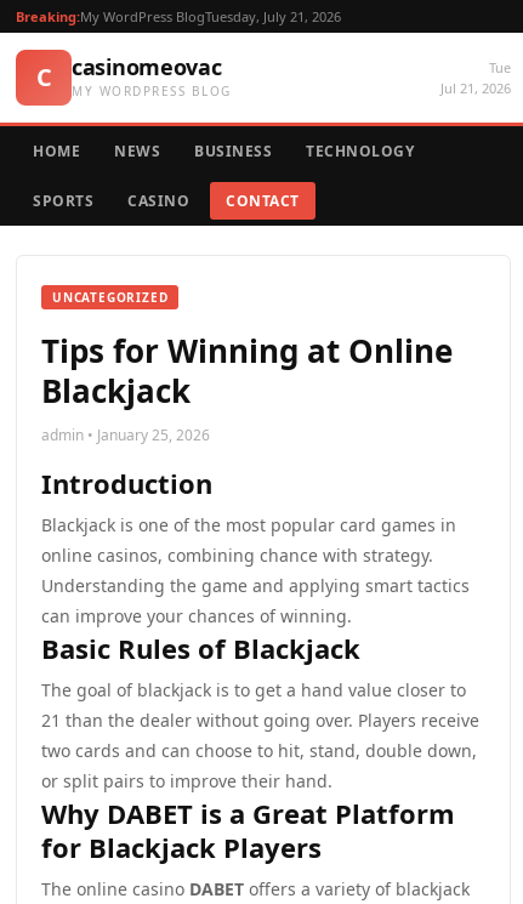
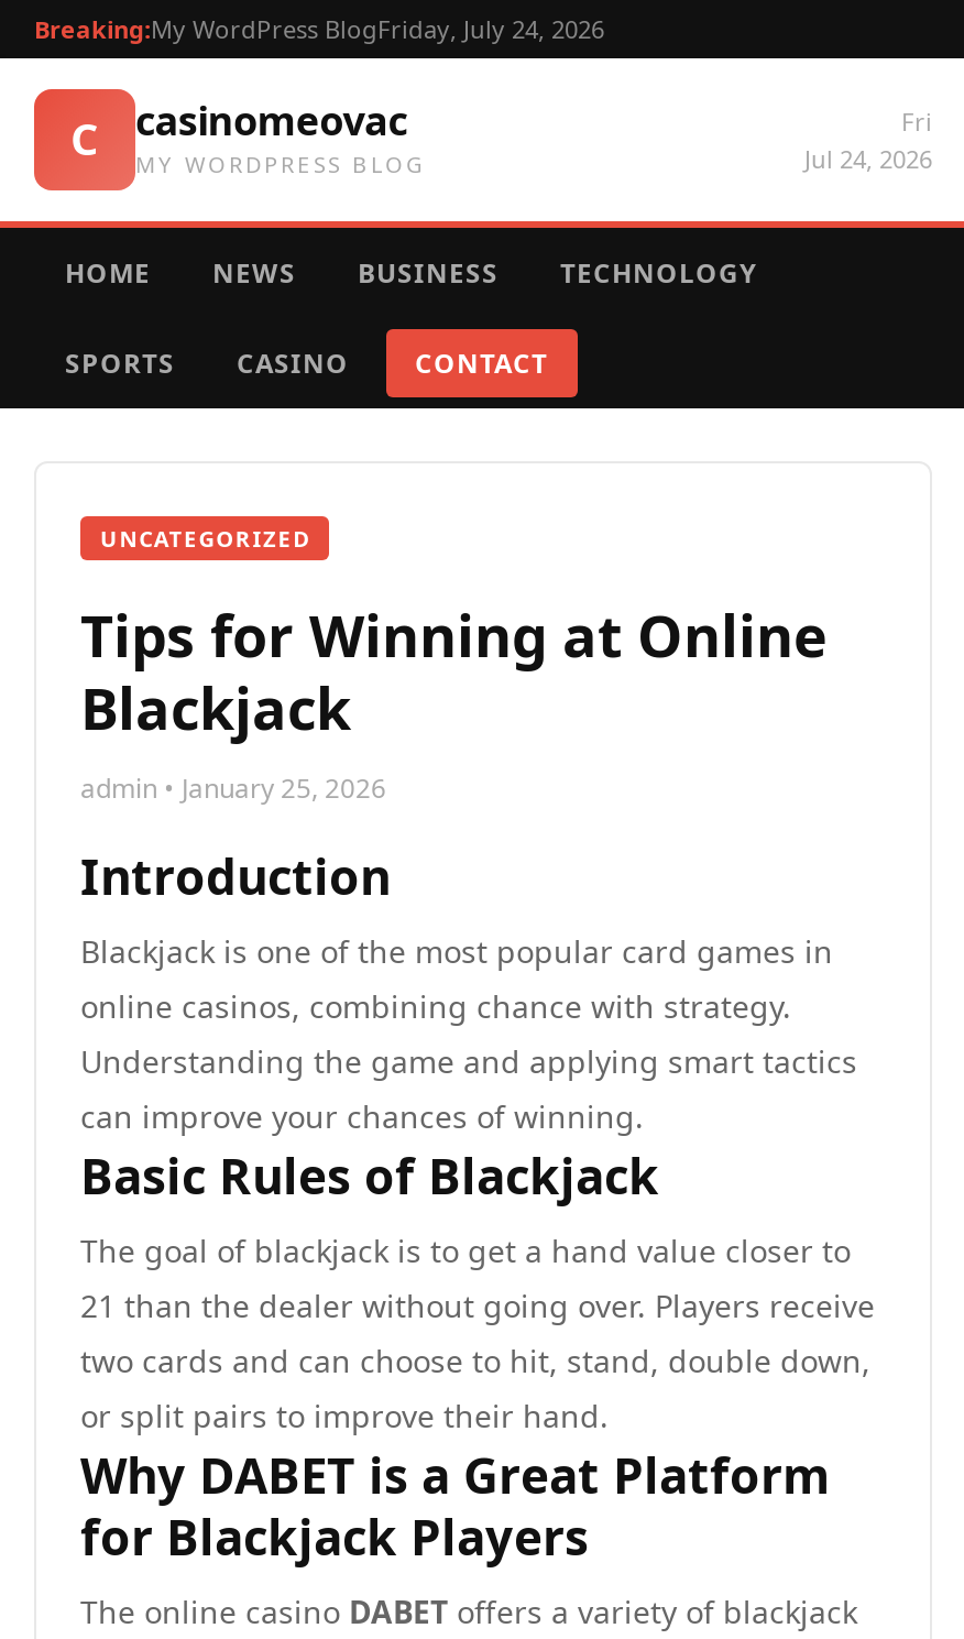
[16,7,341,25] Breaking:My WordPress BlogTuesday, July 21, 2026 -> [34,12,604,45] Breaking:My WordPress BlogFriday, July 24, 2026
[440,58,511,97] Tue | Jul 21, 2026 -> [804,105,932,175] Fri | Jul 24, 2026

